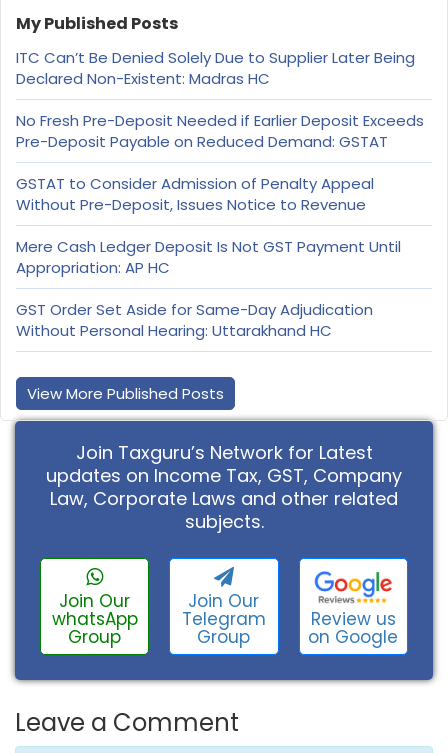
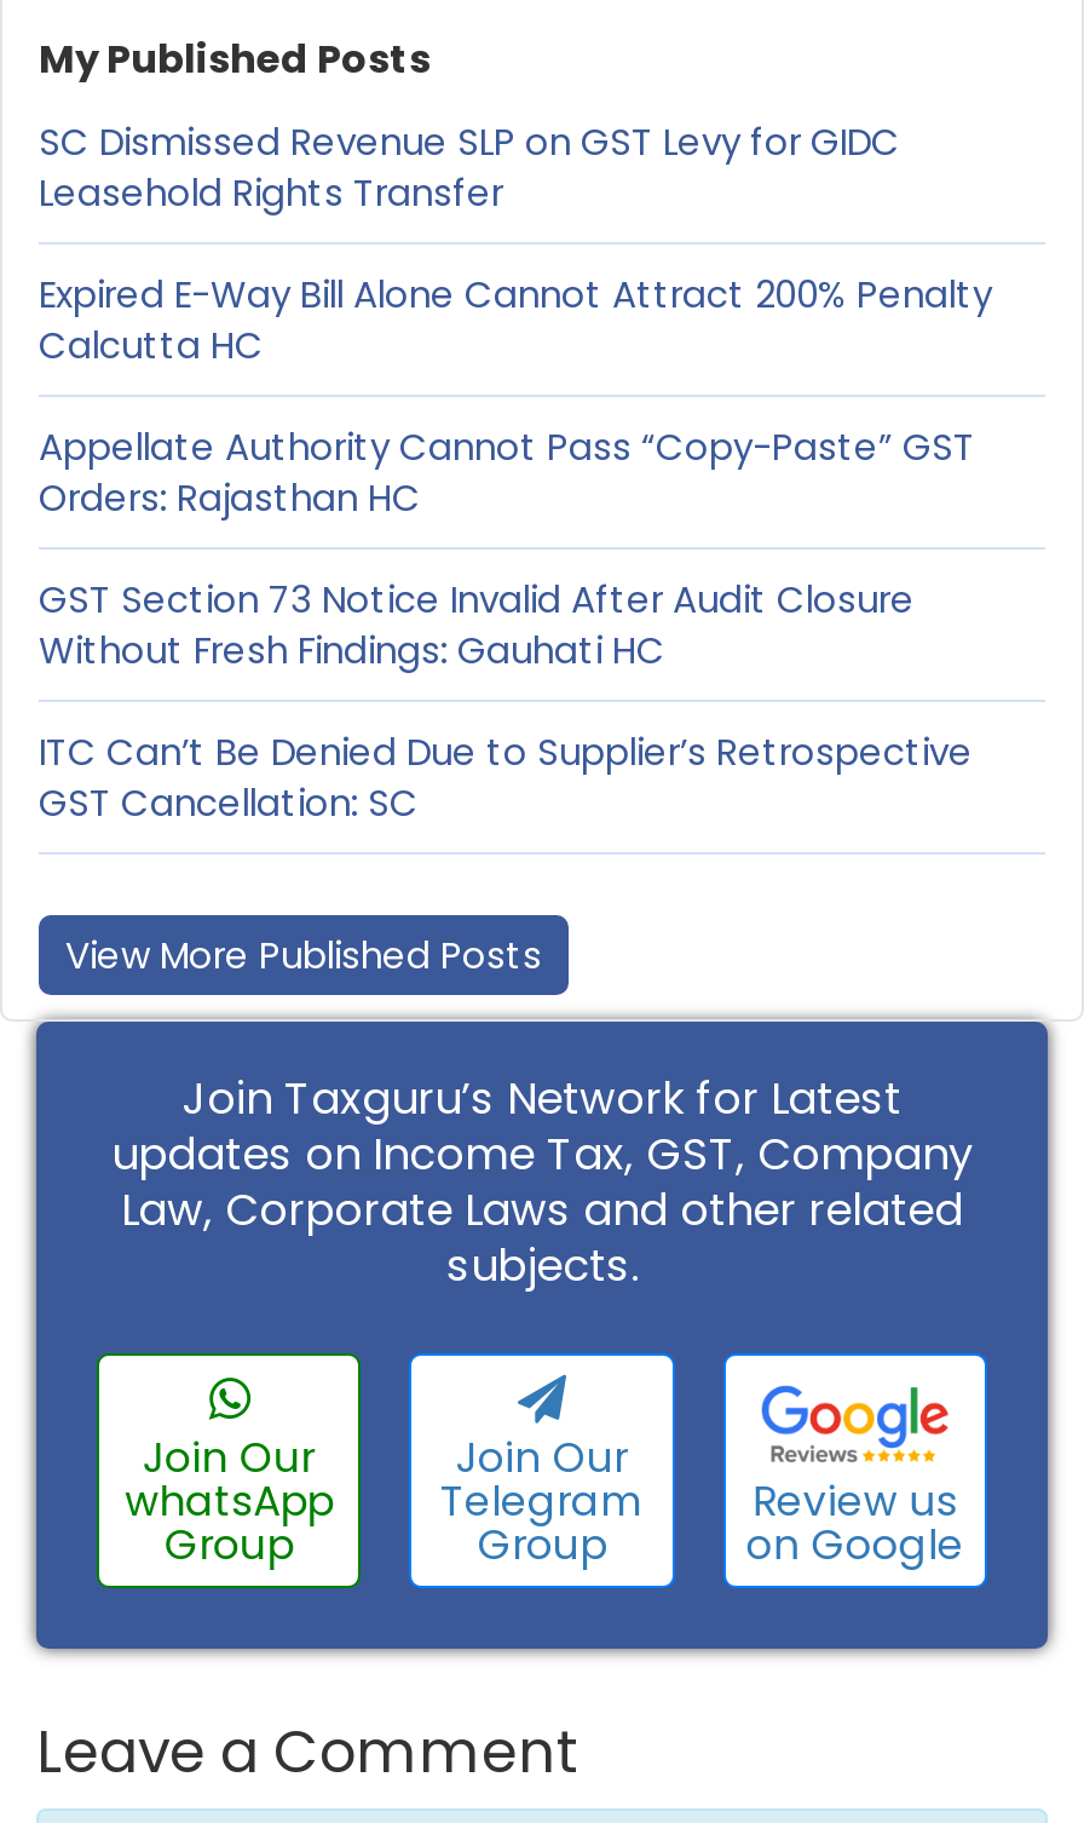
[16,47,415,89] ITC Can’t Be Denied Solely Due to Supplier Later Being | Declared Non-Existent: Madras HC -> [39,116,900,218] SC Dismissed Revenue SLP on GST Levy for GIDC | Leasehold Rights Transfer
[16,110,424,152] No Fresh Pre-Deposit Needed if Earlier Deposit Exceeds | Pre-Deposit Payable on Reduced Demand: GSTAT -> [39,269,992,370] Expired E-Way Bill Alone Cannot Attract 200% Penalty | Calcutta HC
[16,173,374,215] GSTAT to Consider Admission of Penalty Appeal | Without Pre-Deposit, Issues Notice to Revenue -> [39,421,975,523] Appellate Authority Cannot Pass “Copy-Paste” GST | Orders: Rajasthan HC
[16,236,401,278] Mere Cash Ledger Deposit Is Not GST Payment Until | Appropriation: AP HC -> [39,574,915,675] GST Section 73 Notice Invalid After Audit Closure | Without Fresh Findings: Gauhati HC
[16,299,373,341] GST Order Set Aside for Same-Day Adjudication | Without Personal Hearing: Uttarakhand HC -> [39,726,973,828] ITC Can’t Be Denied Due to Supplier’s Retrospective | GST Cancellation: SC

